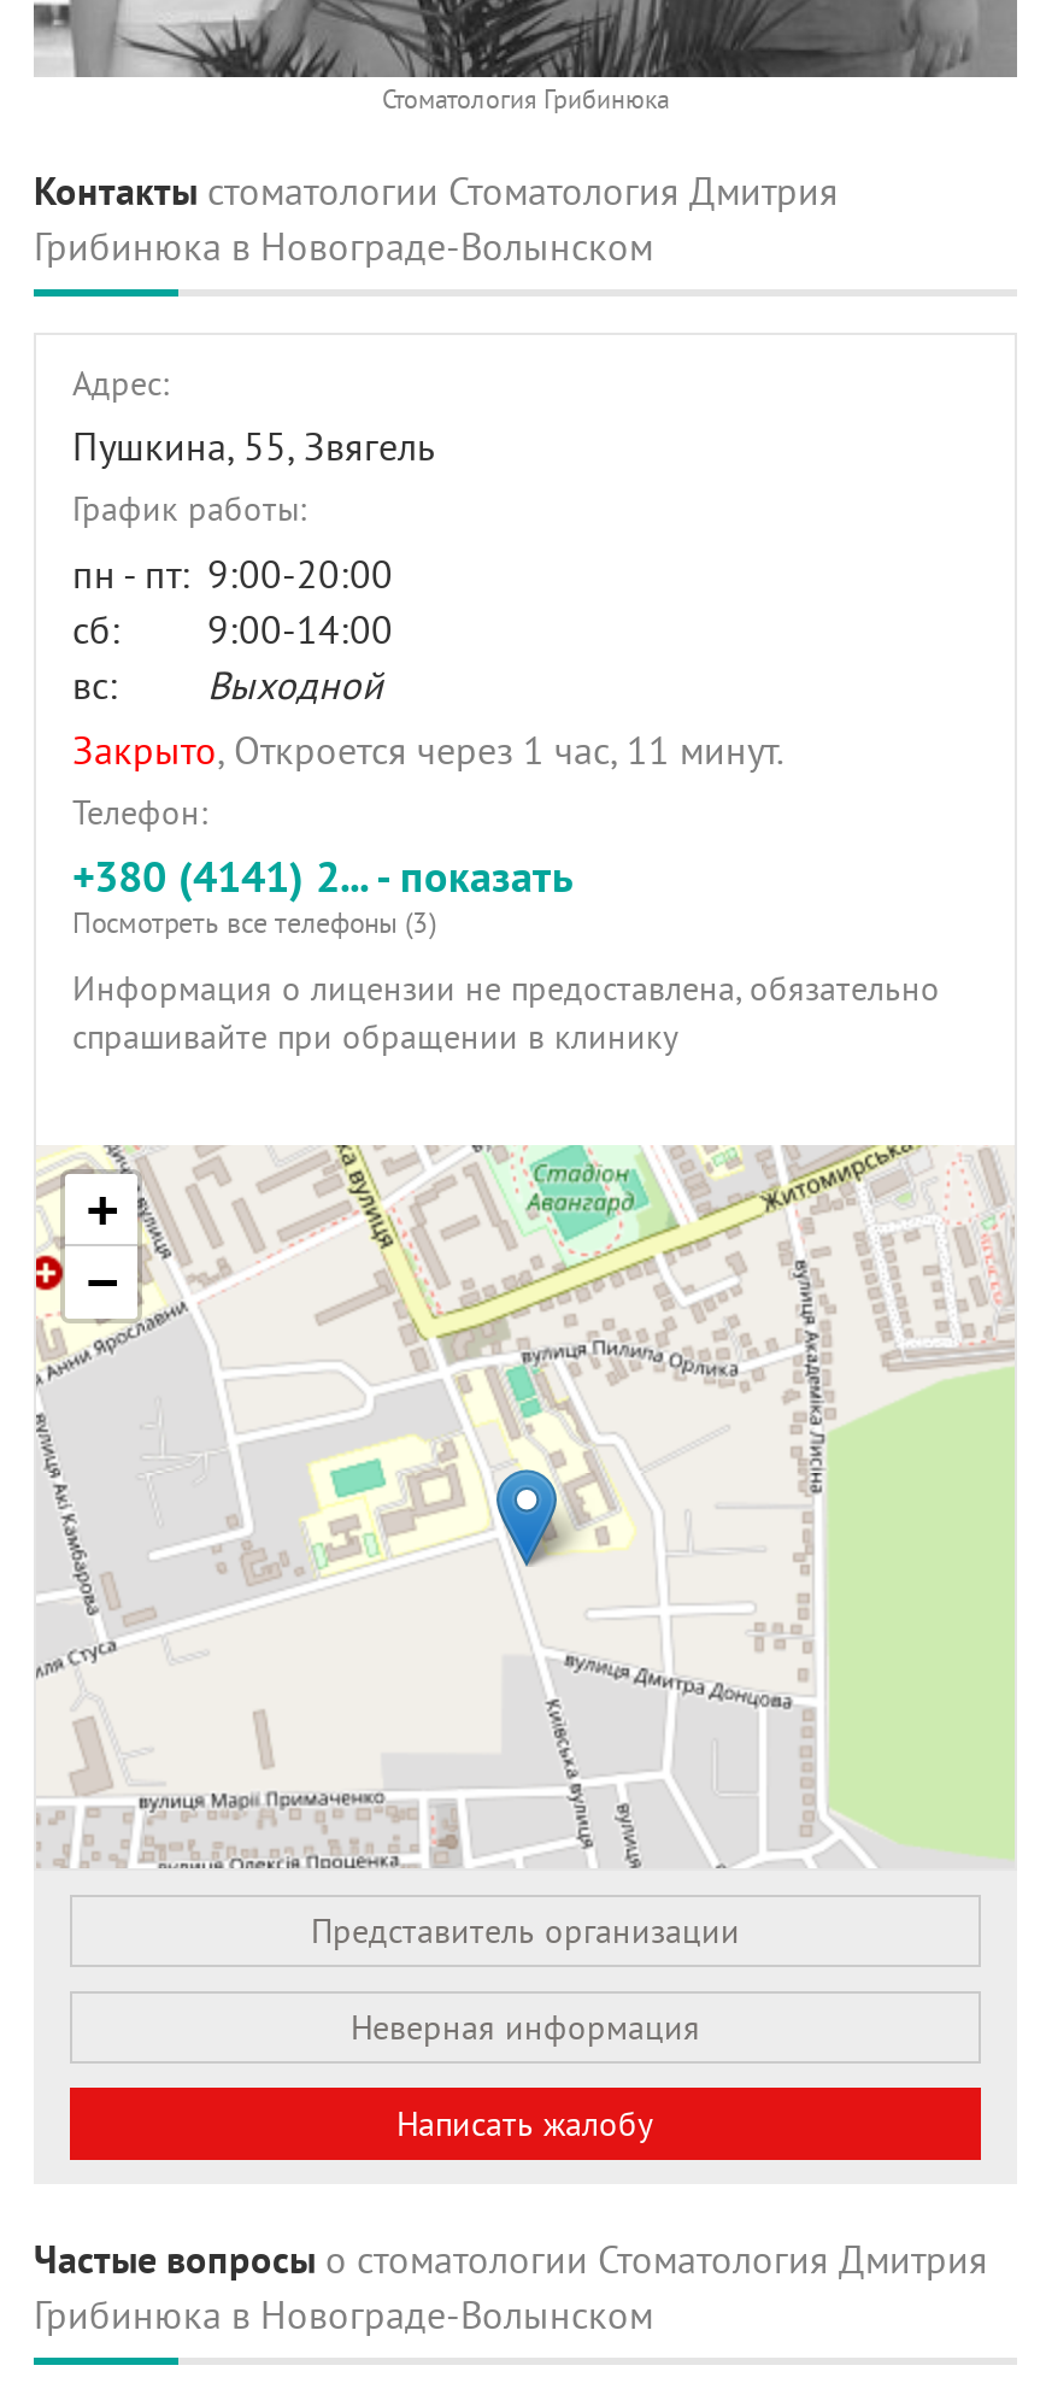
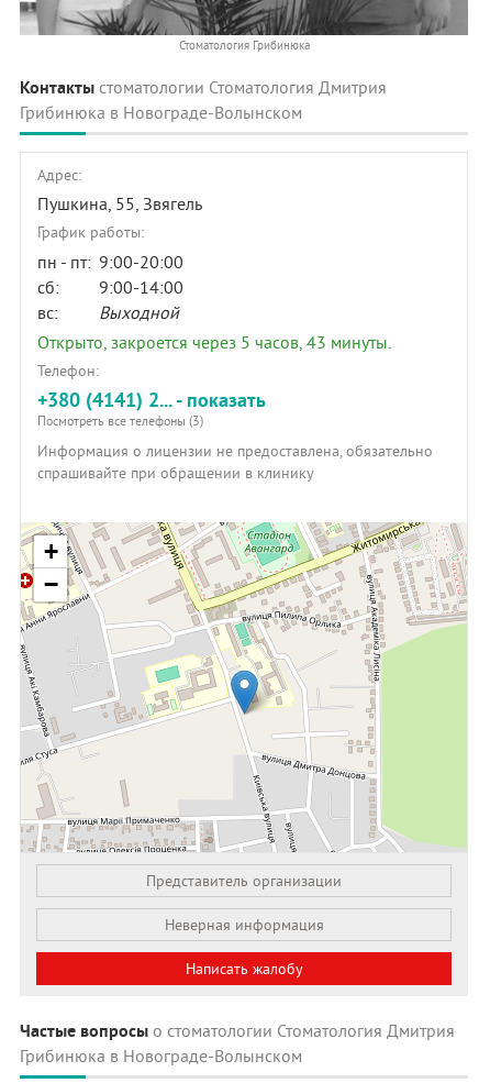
[72,726,783,774] Закрыто, Откроется через 1 час, 11 минут. -> [37,331,391,353] Открыто, закроется через 5 часов, 43 минуты.

